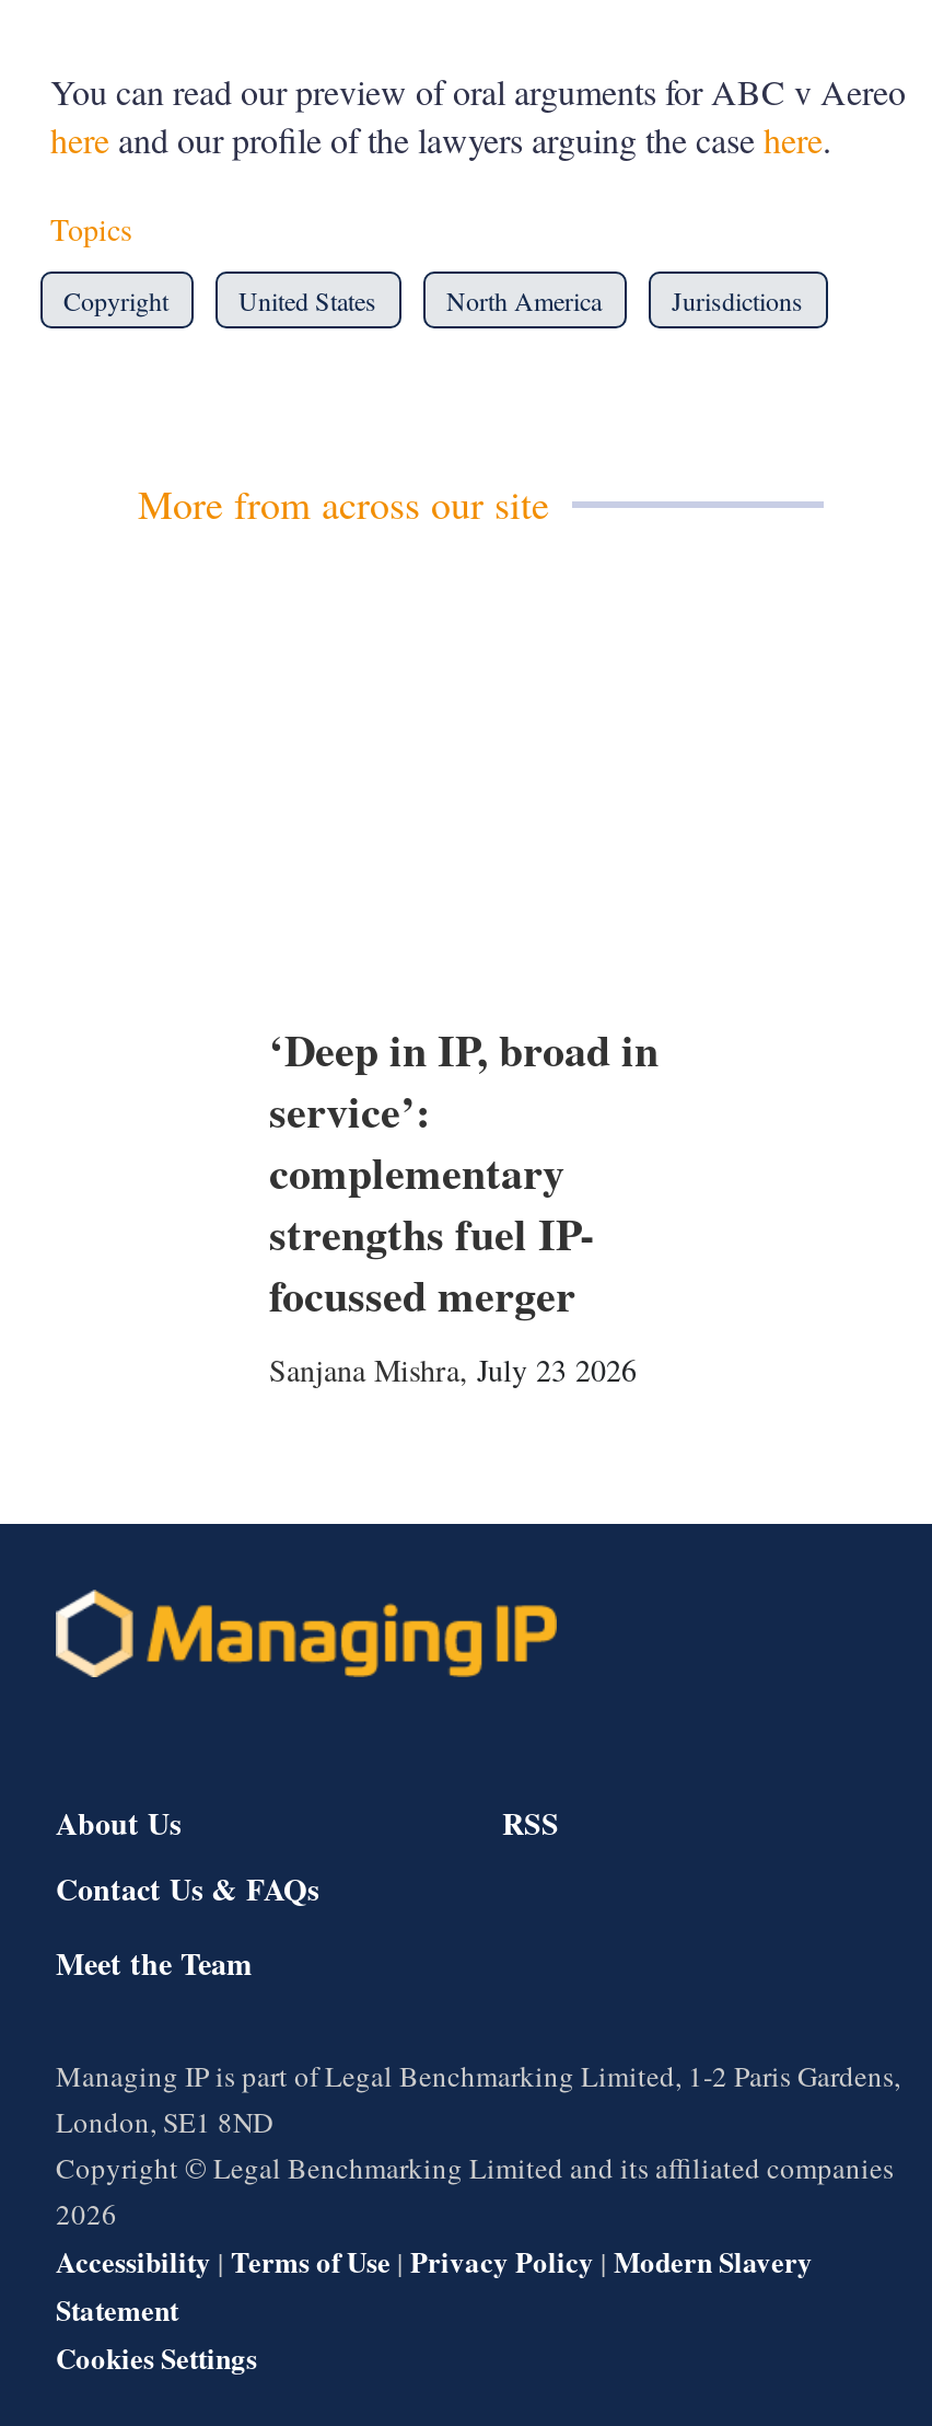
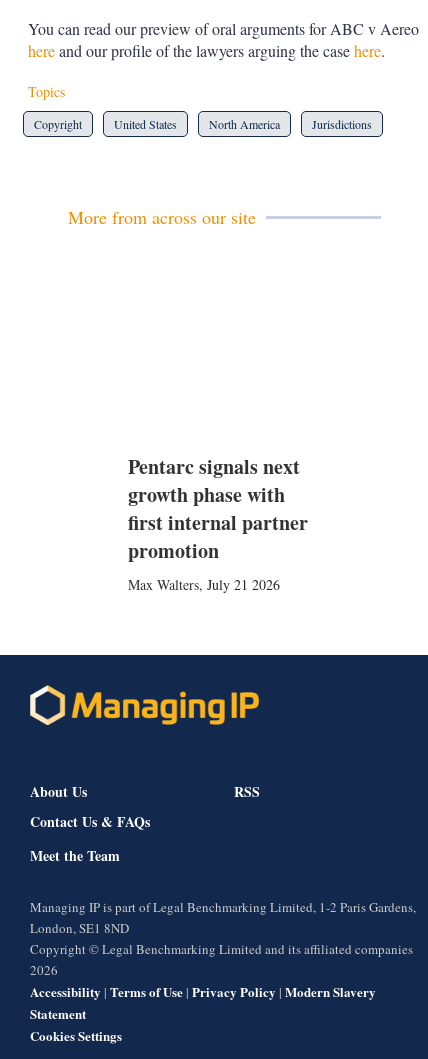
[269,1017,659,1389] ‘Deep in IP, broad in | service’: | complementary | strengths fuel IP- | focussed merger | Sanjana Mishra, July 23 2026 -> [127,452,307,594] Pentarc signals next | growth phase with | first internal partner | promotion | Max Walters, July 21 2026

